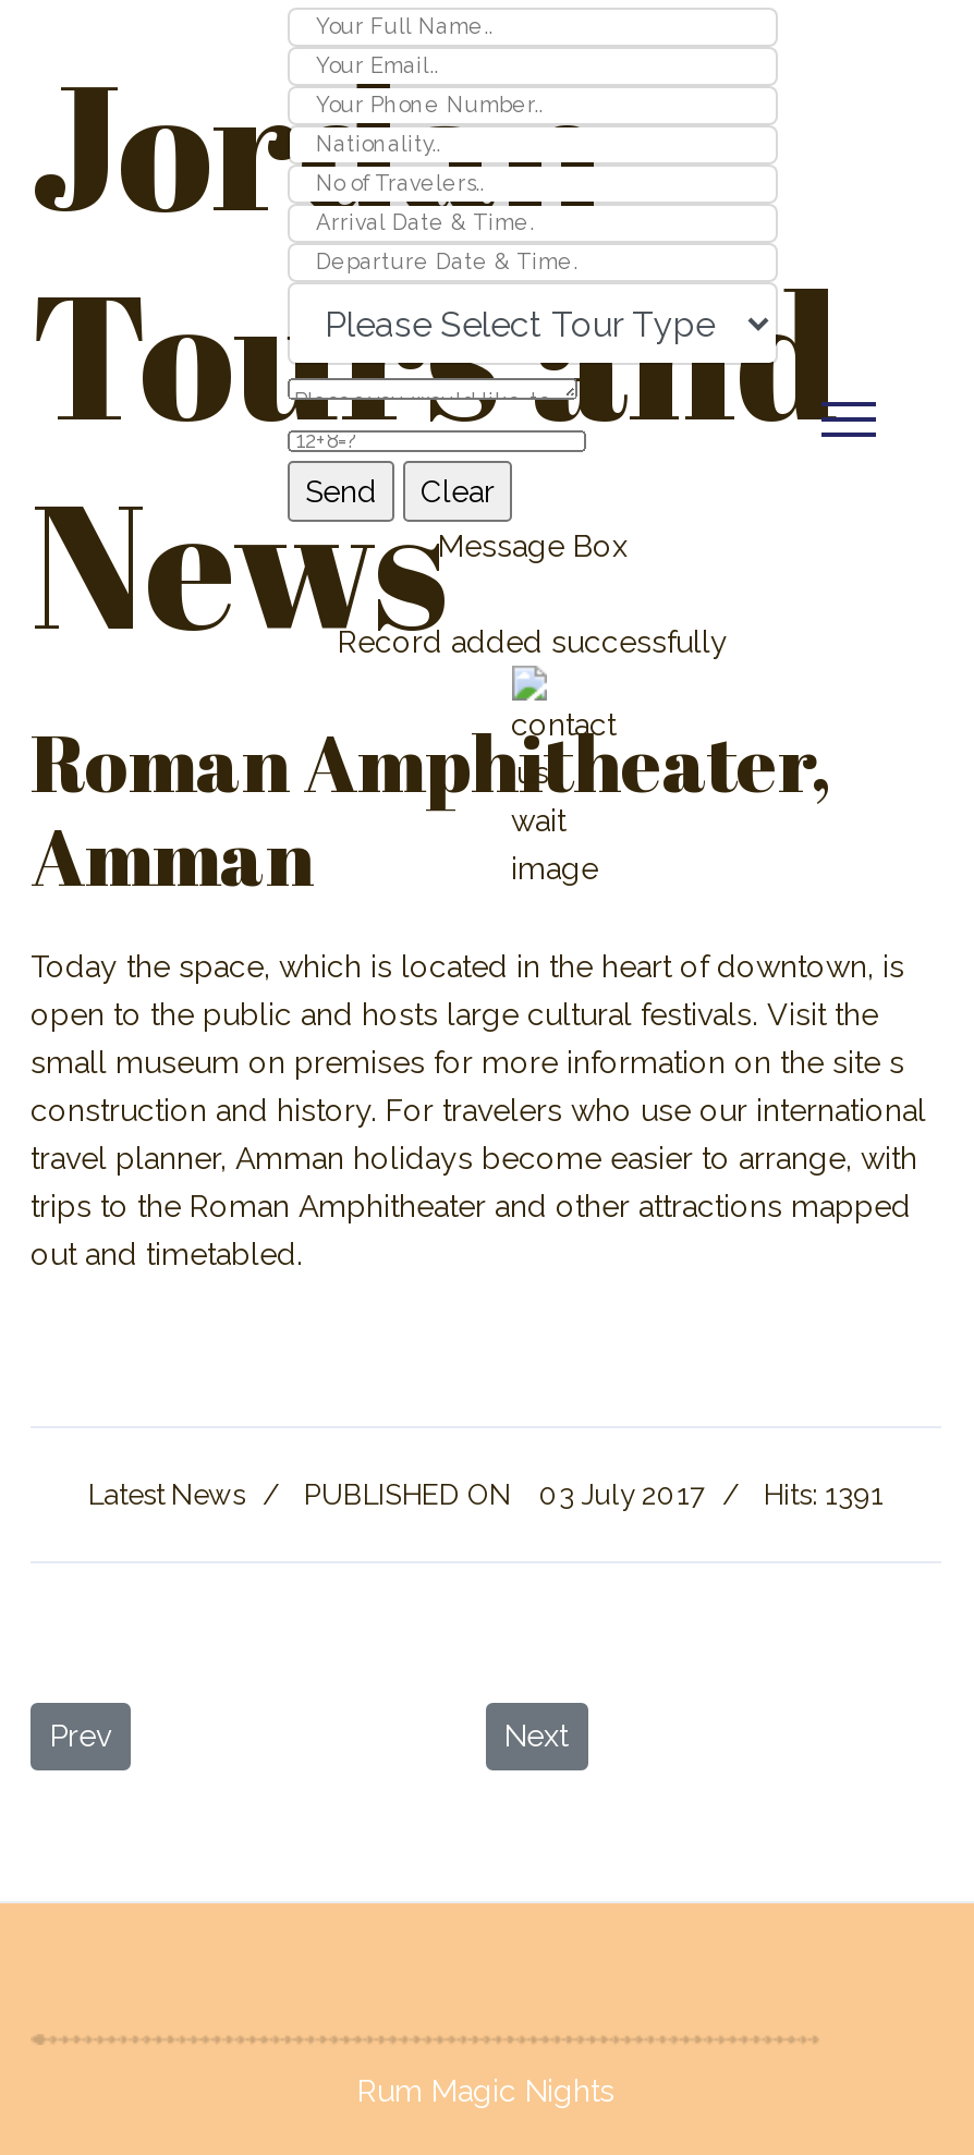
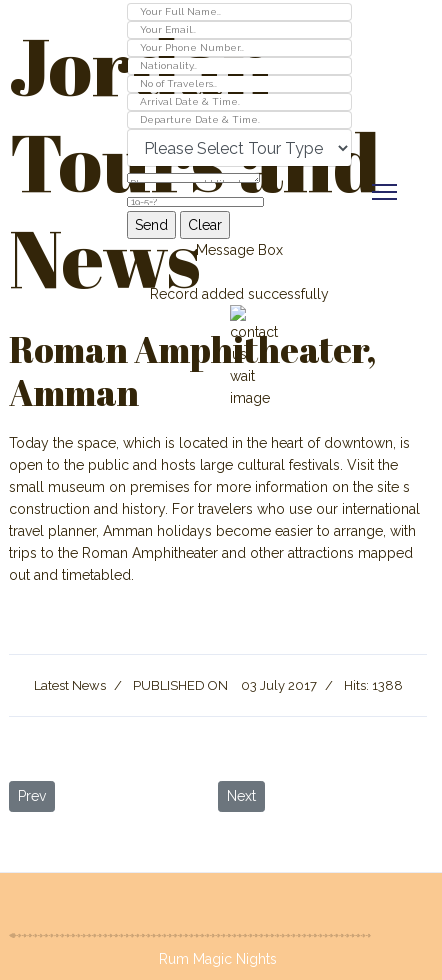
[88,1478,884,1511] Latest News PUBLISHED ON 03 July 2017 Hits: 1391 -> [33,678,402,693] Latest News PUBLISHED ON 03 July 2017 Hits: 1388

